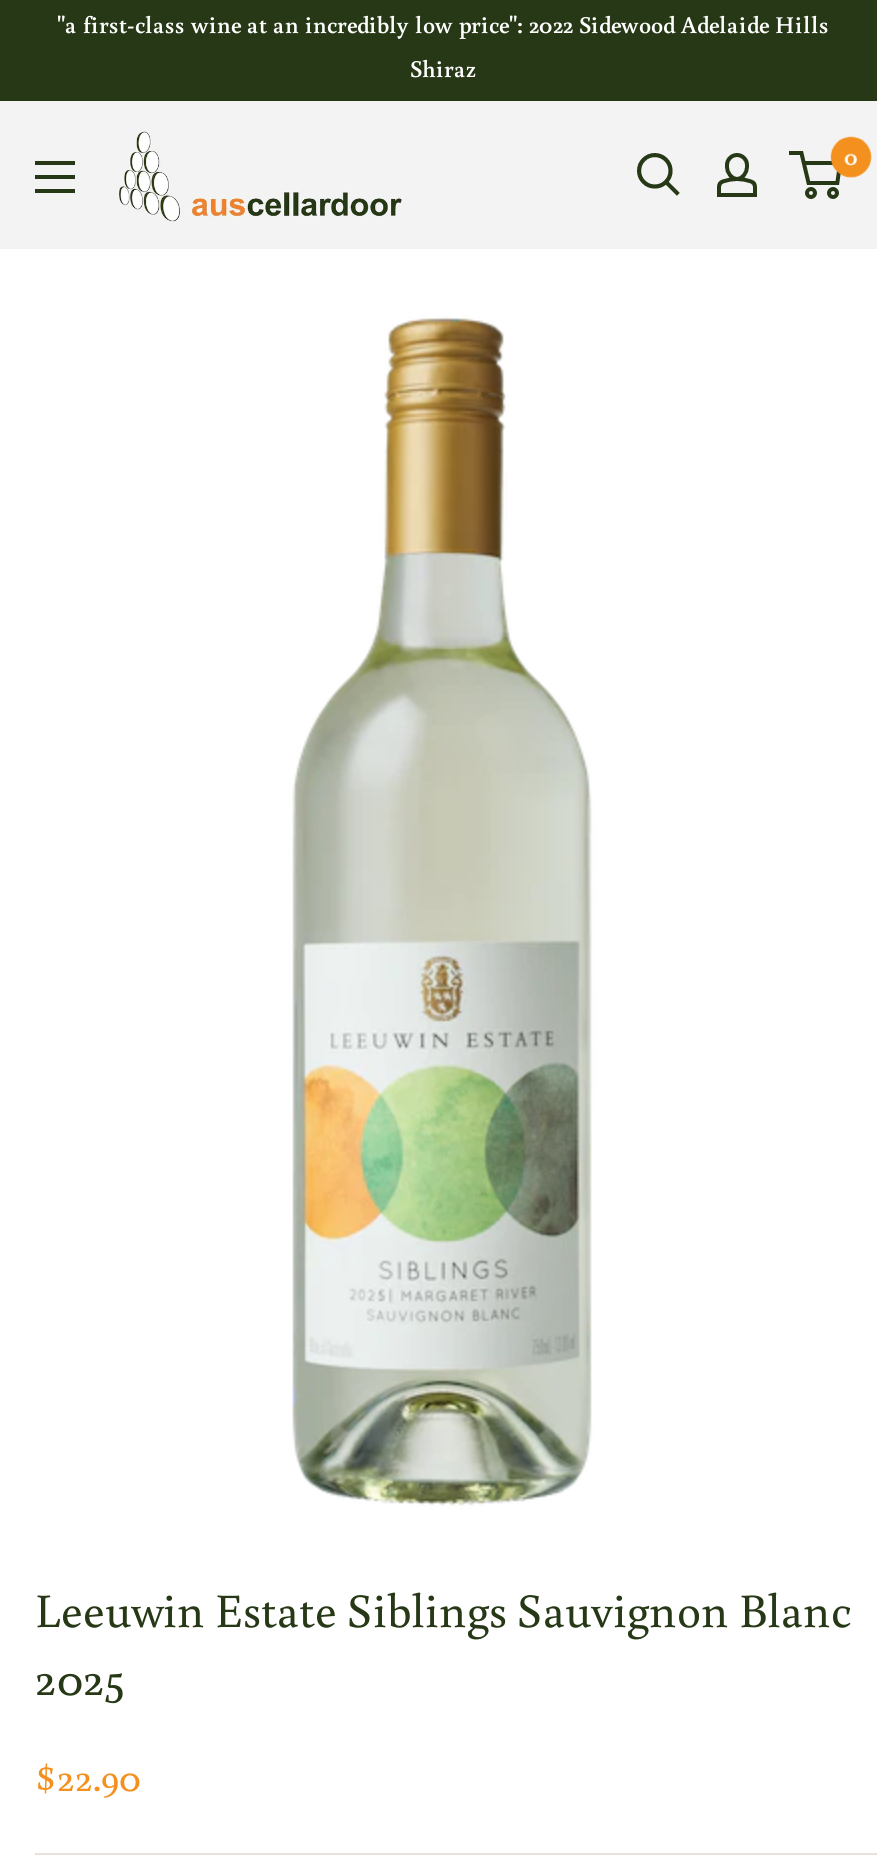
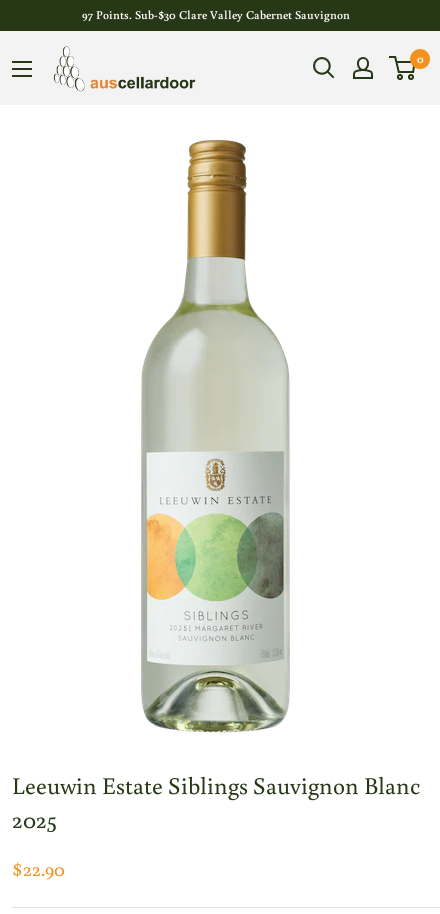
[57,9,829,83] "a first-class wine at an incredibly low price": 2022 Sidewood Adelaide Hills | Shiraz -> [82,7,350,22] 97 Points. Sub-$30 Clare Valley Cabernet Sauvignon

